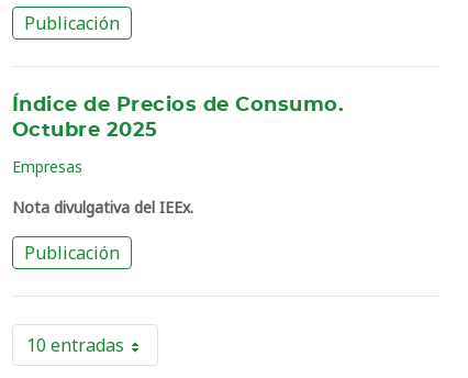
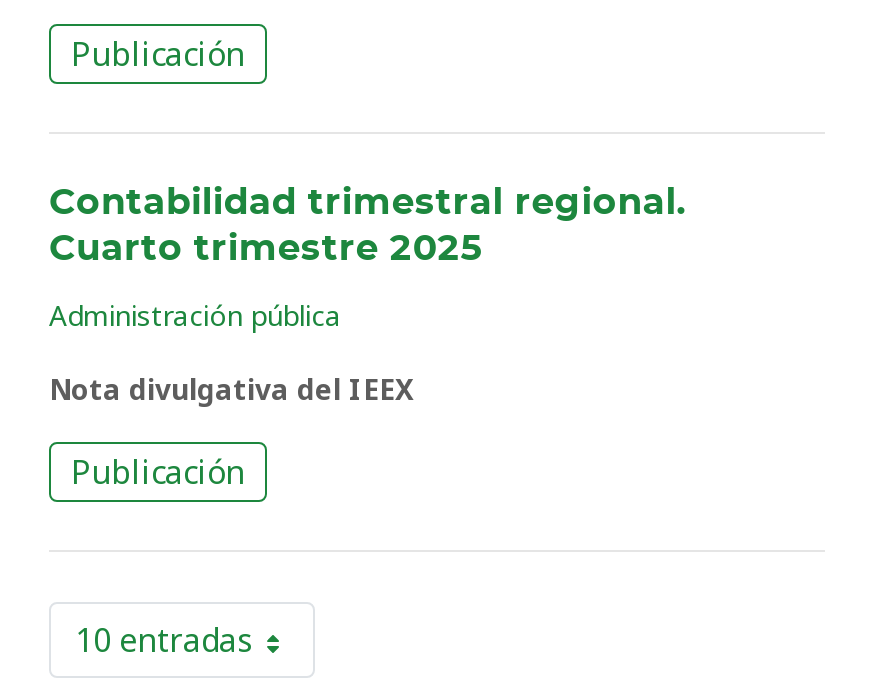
[12,96,344,141] Índice de Precios de Consumo. | Octubre 2025 -> [49,186,687,268] Contabilidad trimestral regional. | Cuarto trimestre 2025
[12,156,82,177] Empresas -> [49,296,341,334] Administración pública
[12,197,193,218] Nota divulgativa del IEEx. -> [49,370,413,408] Nota divulgativa del IEEX

